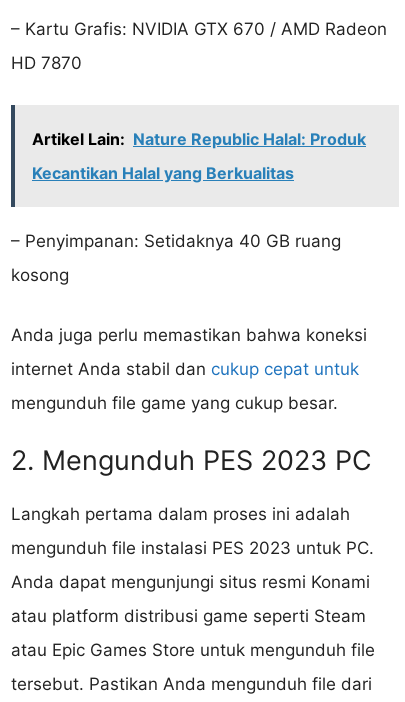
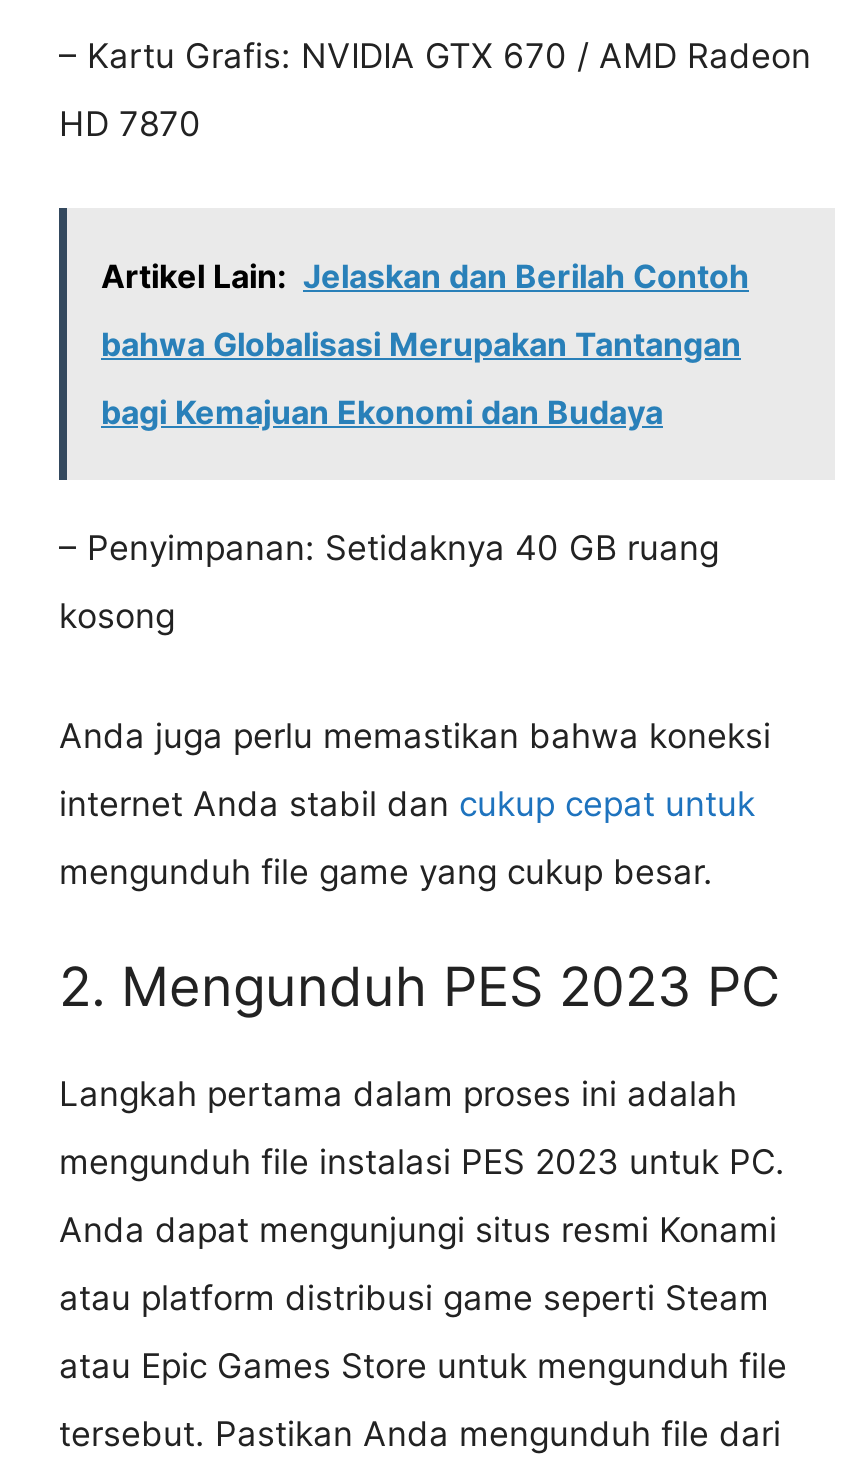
[32,129,366,183] Artikel Lain: Nature Republic Halal: Produk | Kecantikan Halal yang Berkualitas -> [101,256,749,432] Artikel Lain: Jelaskan dan Berilah Contoh | bahwa Globalisasi Merupakan Tantangan | bagi Kemajuan Ekonomi dan Budaya

